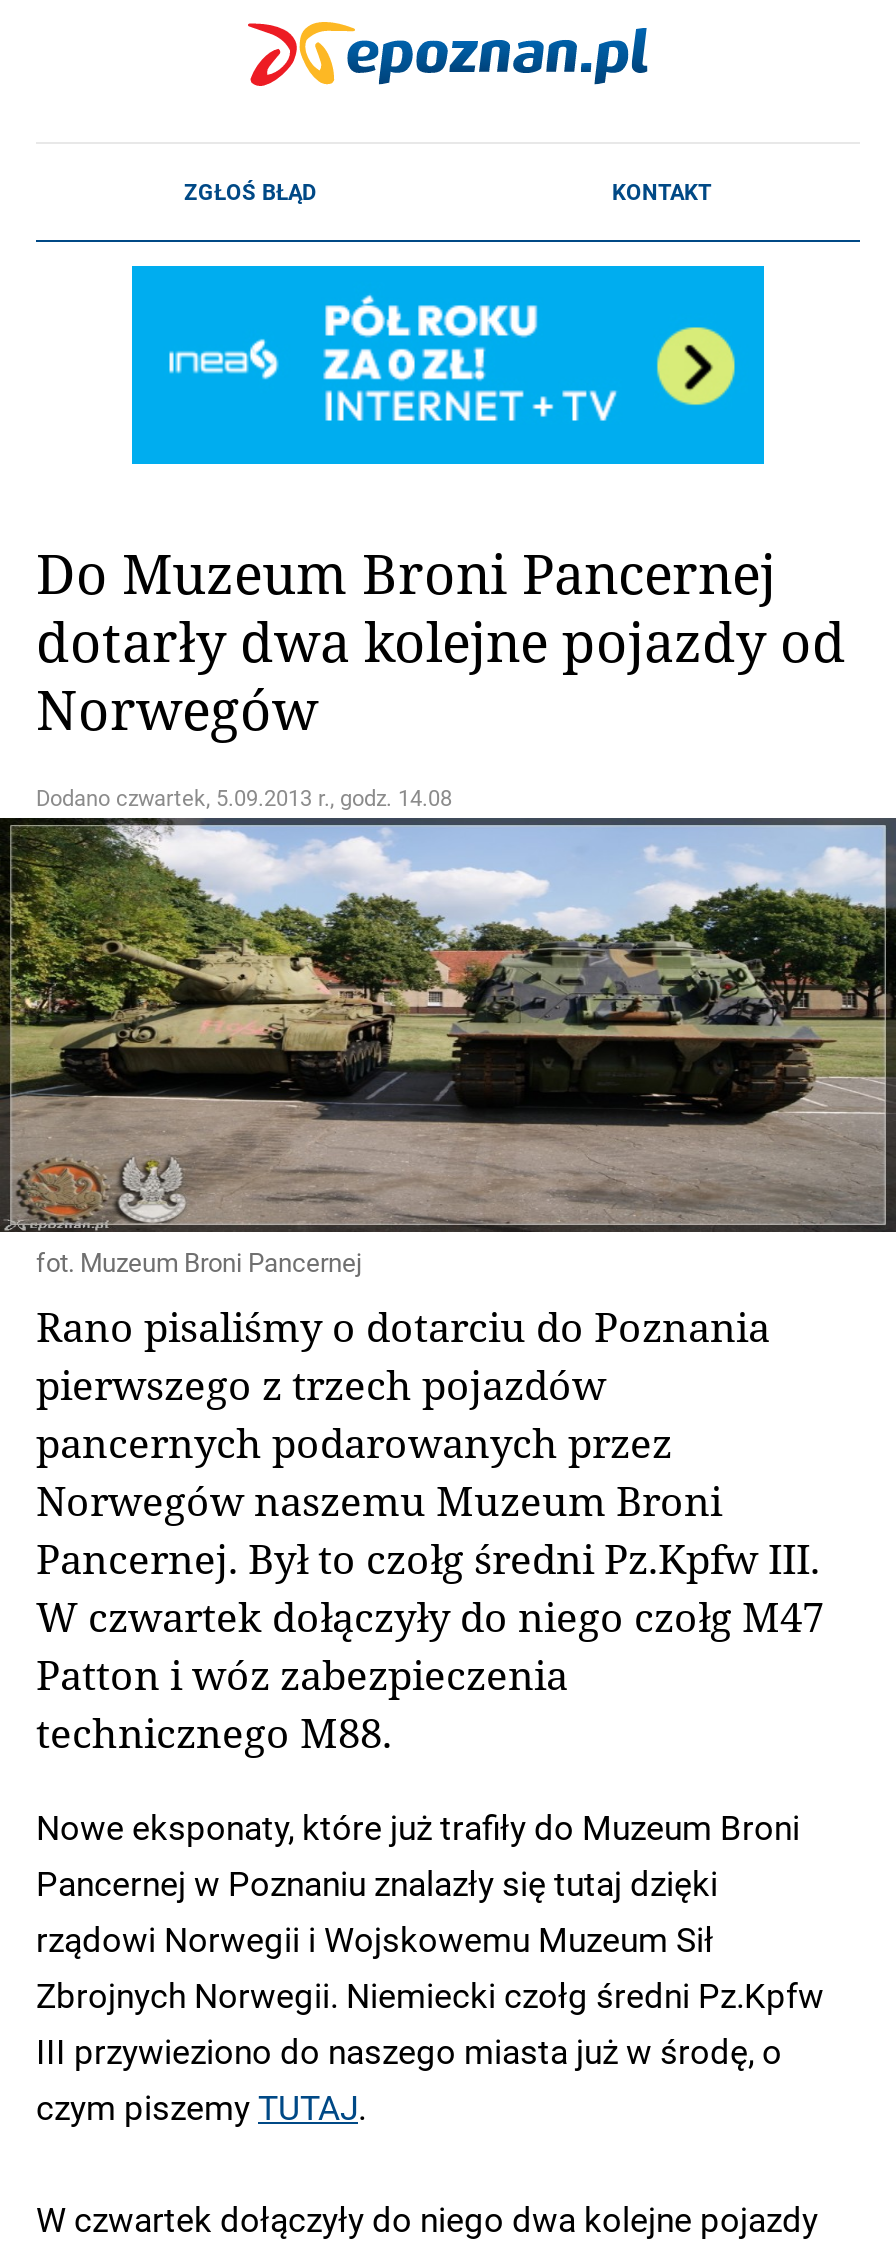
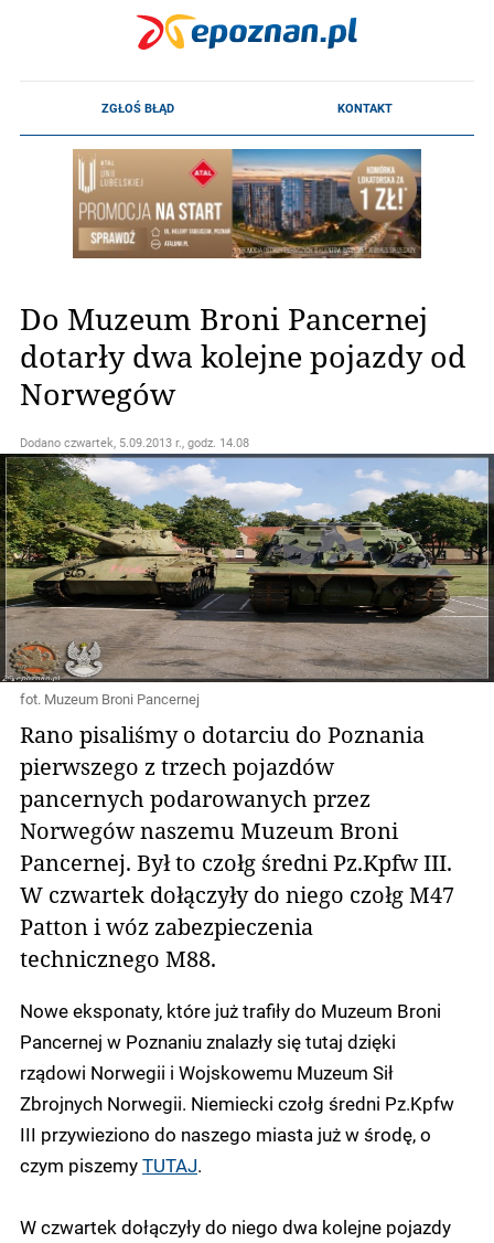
[130,264,766,466] [image] -> [72,148,422,259] [image]

